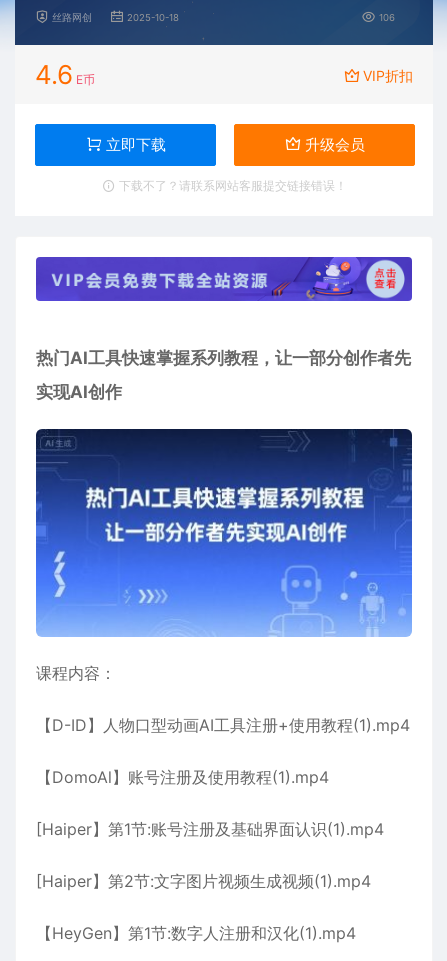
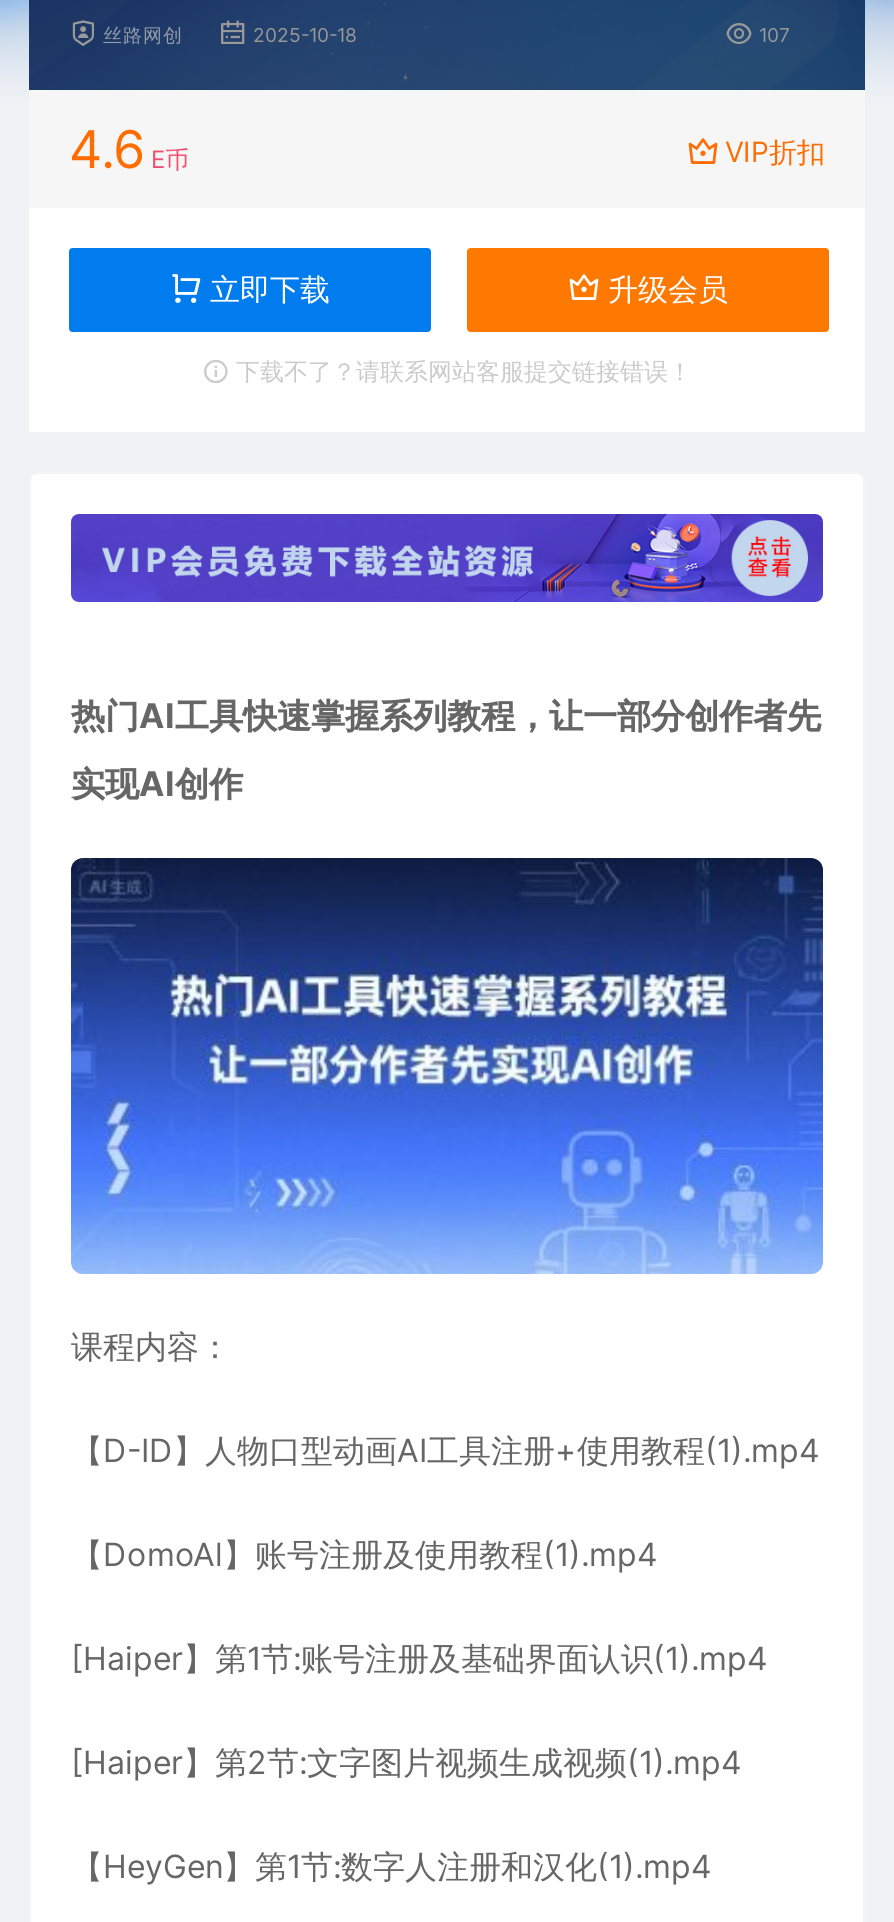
[376,12,395,23] 106 -> [753,24,789,46] 107

